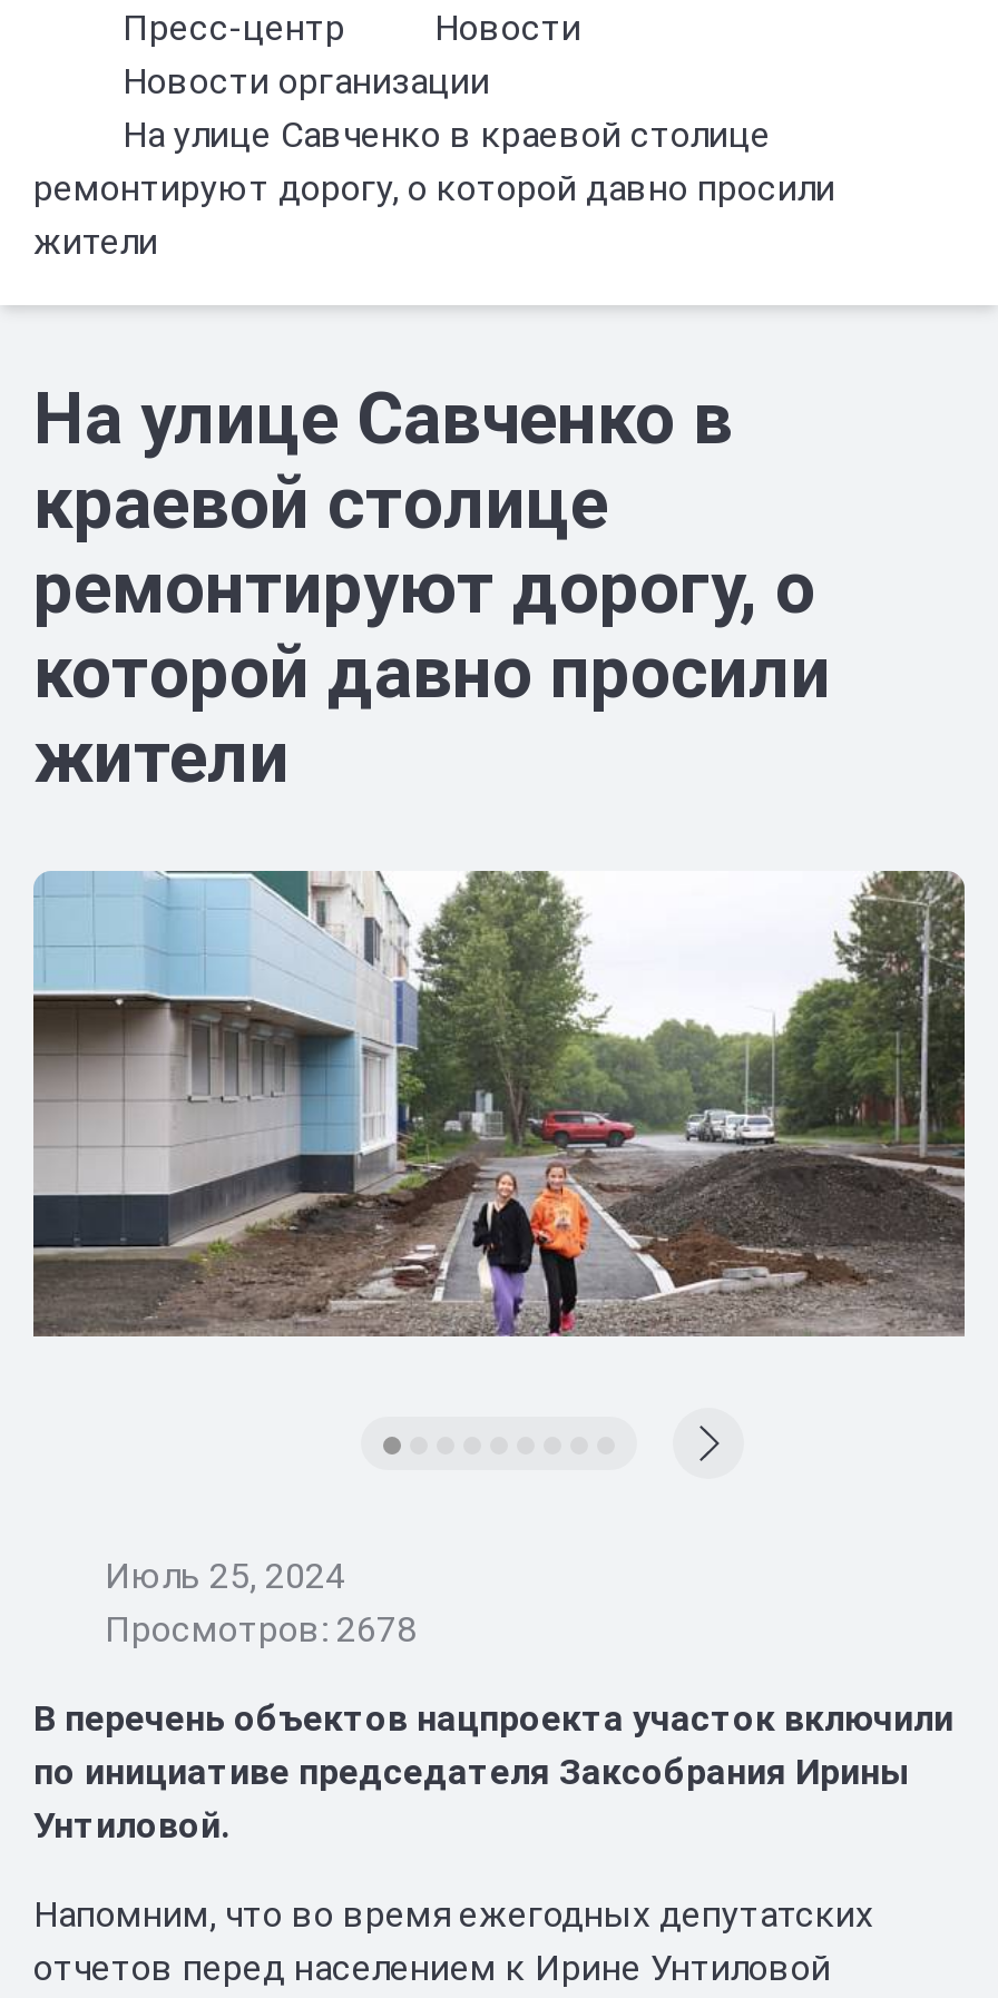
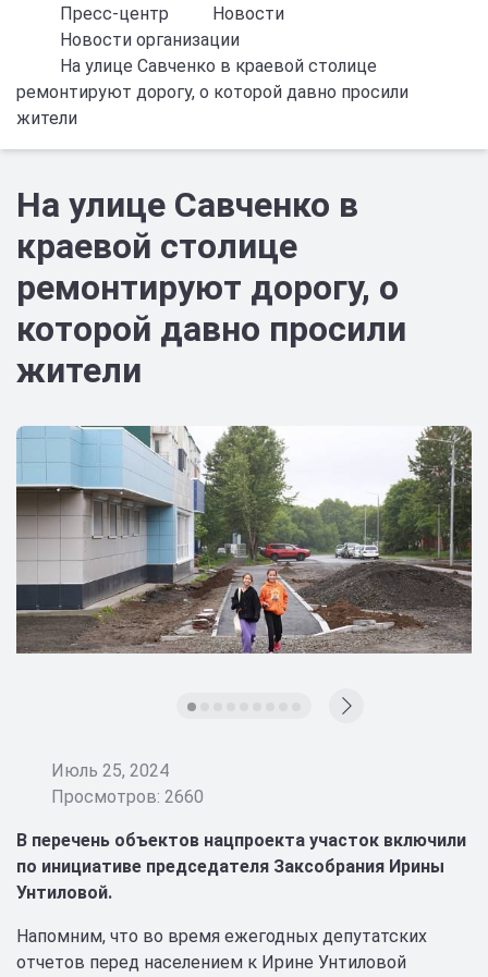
[96,1608,417,1651] Просмотров: 2678 -> [47,786,204,807] Просмотров: 2660

